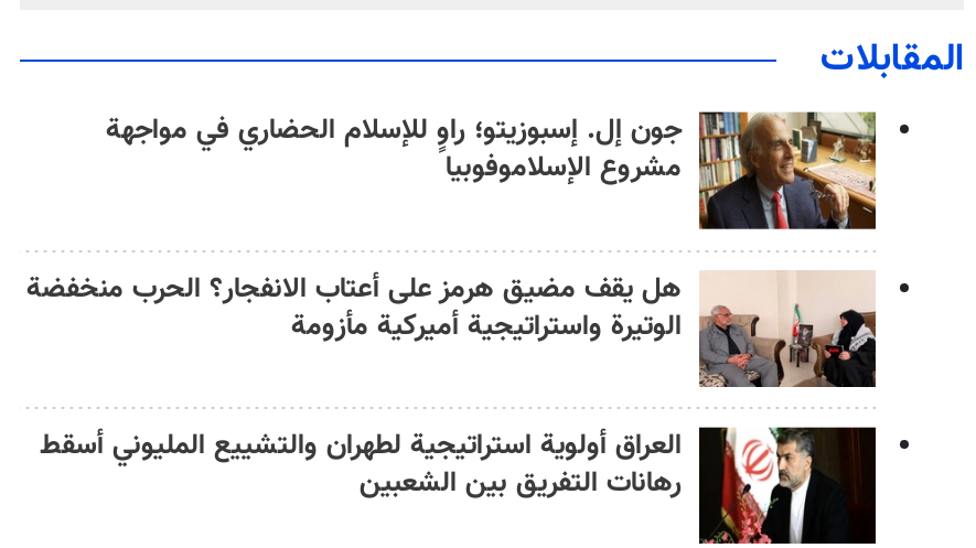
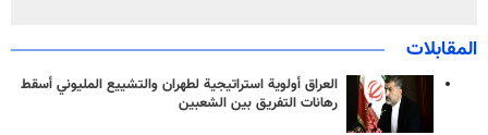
[26,110,878,349] [image] | جون إل. إسبوزيتو؛ راوٍ للإسلام الحضاري في مواجهة | مشروع الإسلاموفوبيا | هل يقف مضيق هرمز على أعتاب الانفجار؟ الحرب منخفضة | الوتيرة واستراتيجية أميركية مأزومة -> none
[697,272,878,391] [image] -> none

